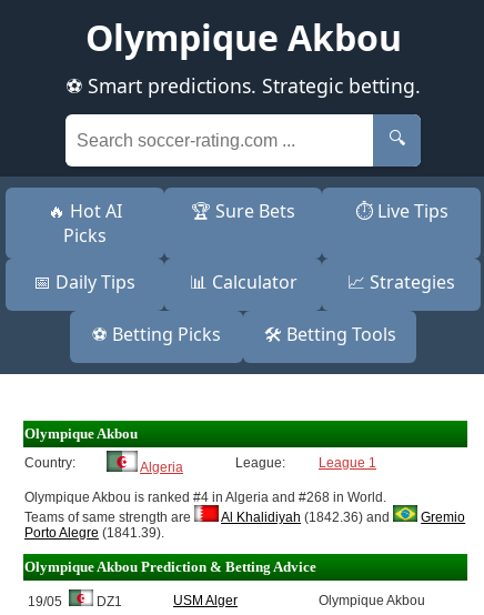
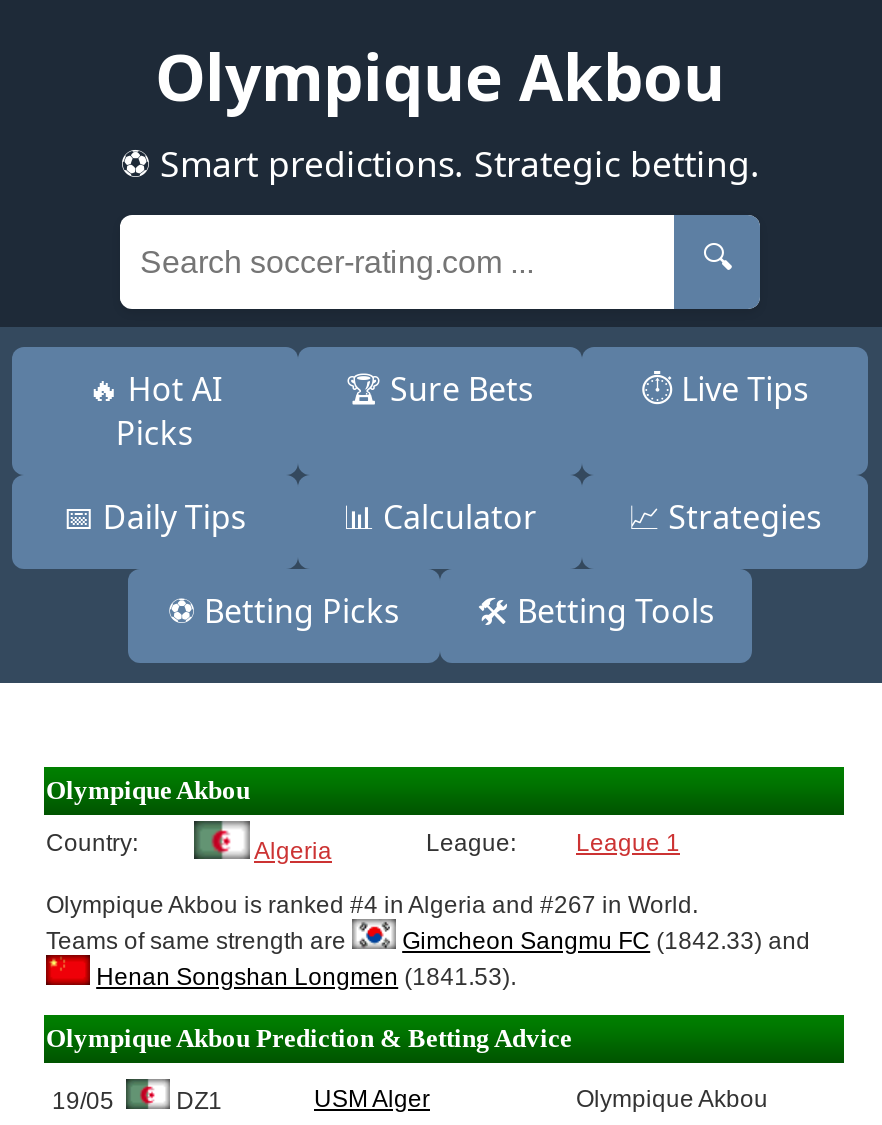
[24,490,386,505] Olympique Akbou is ranked #4 in Algeria and #268 in World. -> [46,891,698,919] Olympique Akbou is ranked #4 in Algeria and #267 in World.
[24,510,465,541] Al Khalidiyah (1842.36) and | Gremio | Porto Alegre (1841.39). -> [96,927,810,991] Gimcheon Sangmu FC (1842.33) and | Henan Songshan Longmen (1841.53).

